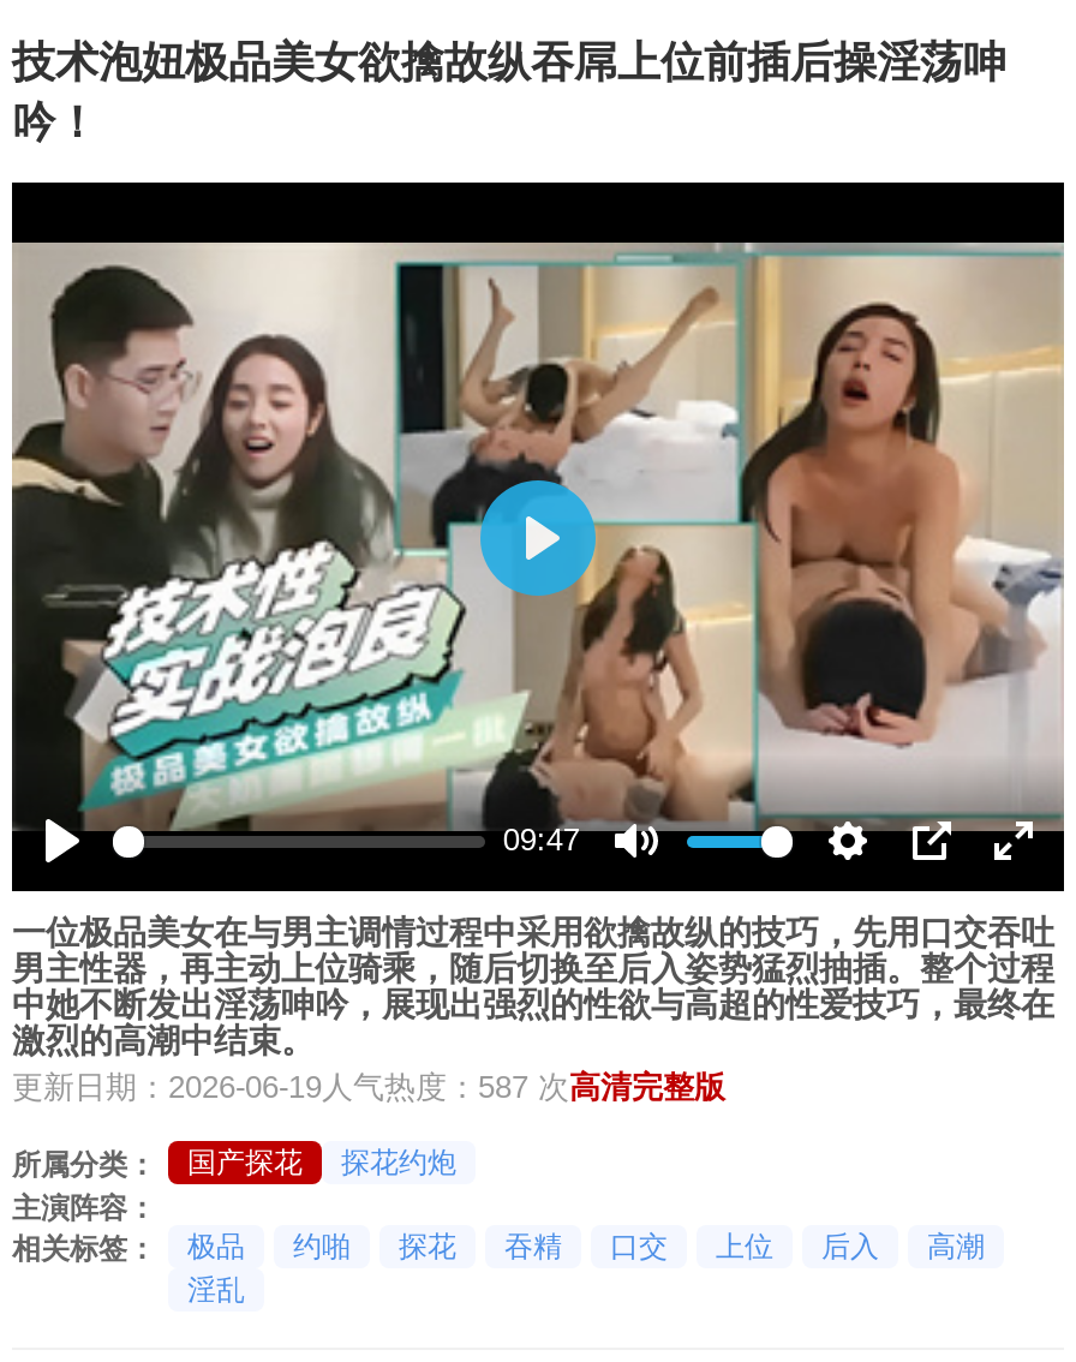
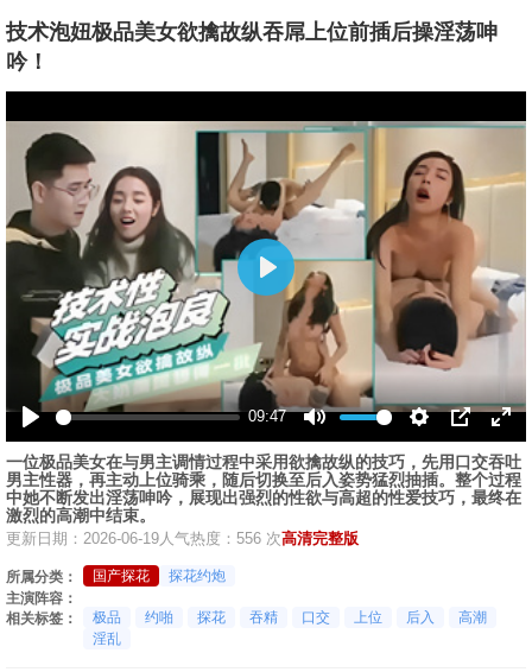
[12,1069,725,1105] 更新日期：2026-06-19人气热度：587 次高清完整版 -> [6,530,359,547] 更新日期：2026-06-19人气热度：556 次高清完整版

